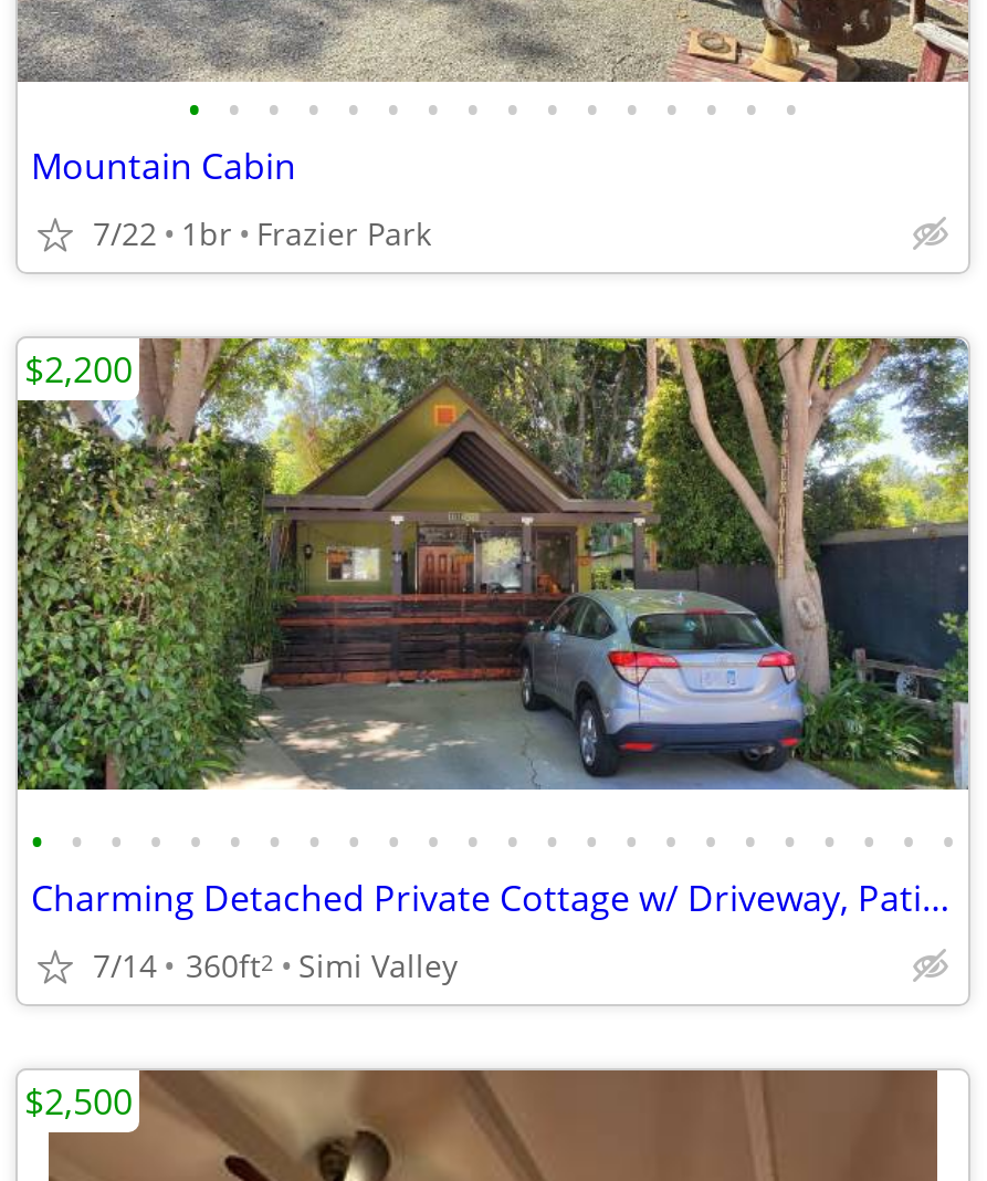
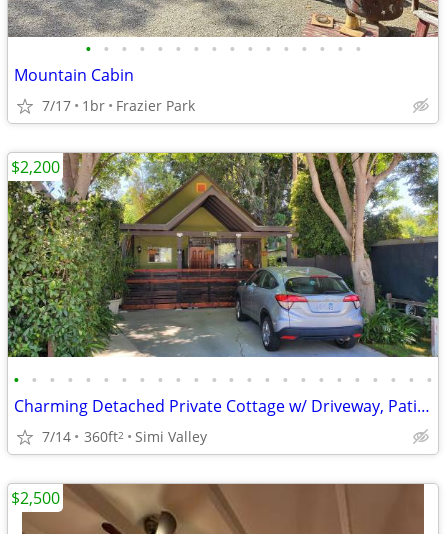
[93,212,431,254] 7/22 1br Frazier Park -> [42,96,195,115] 7/17 1br Frazier Park

